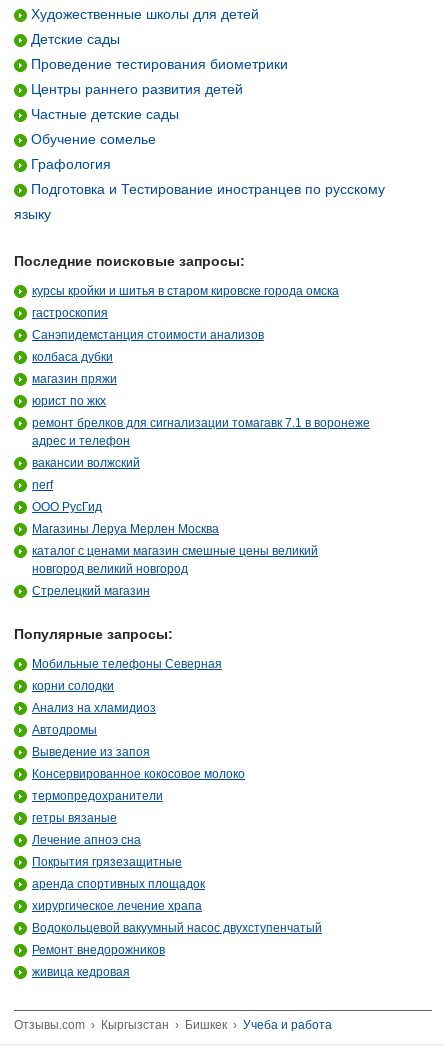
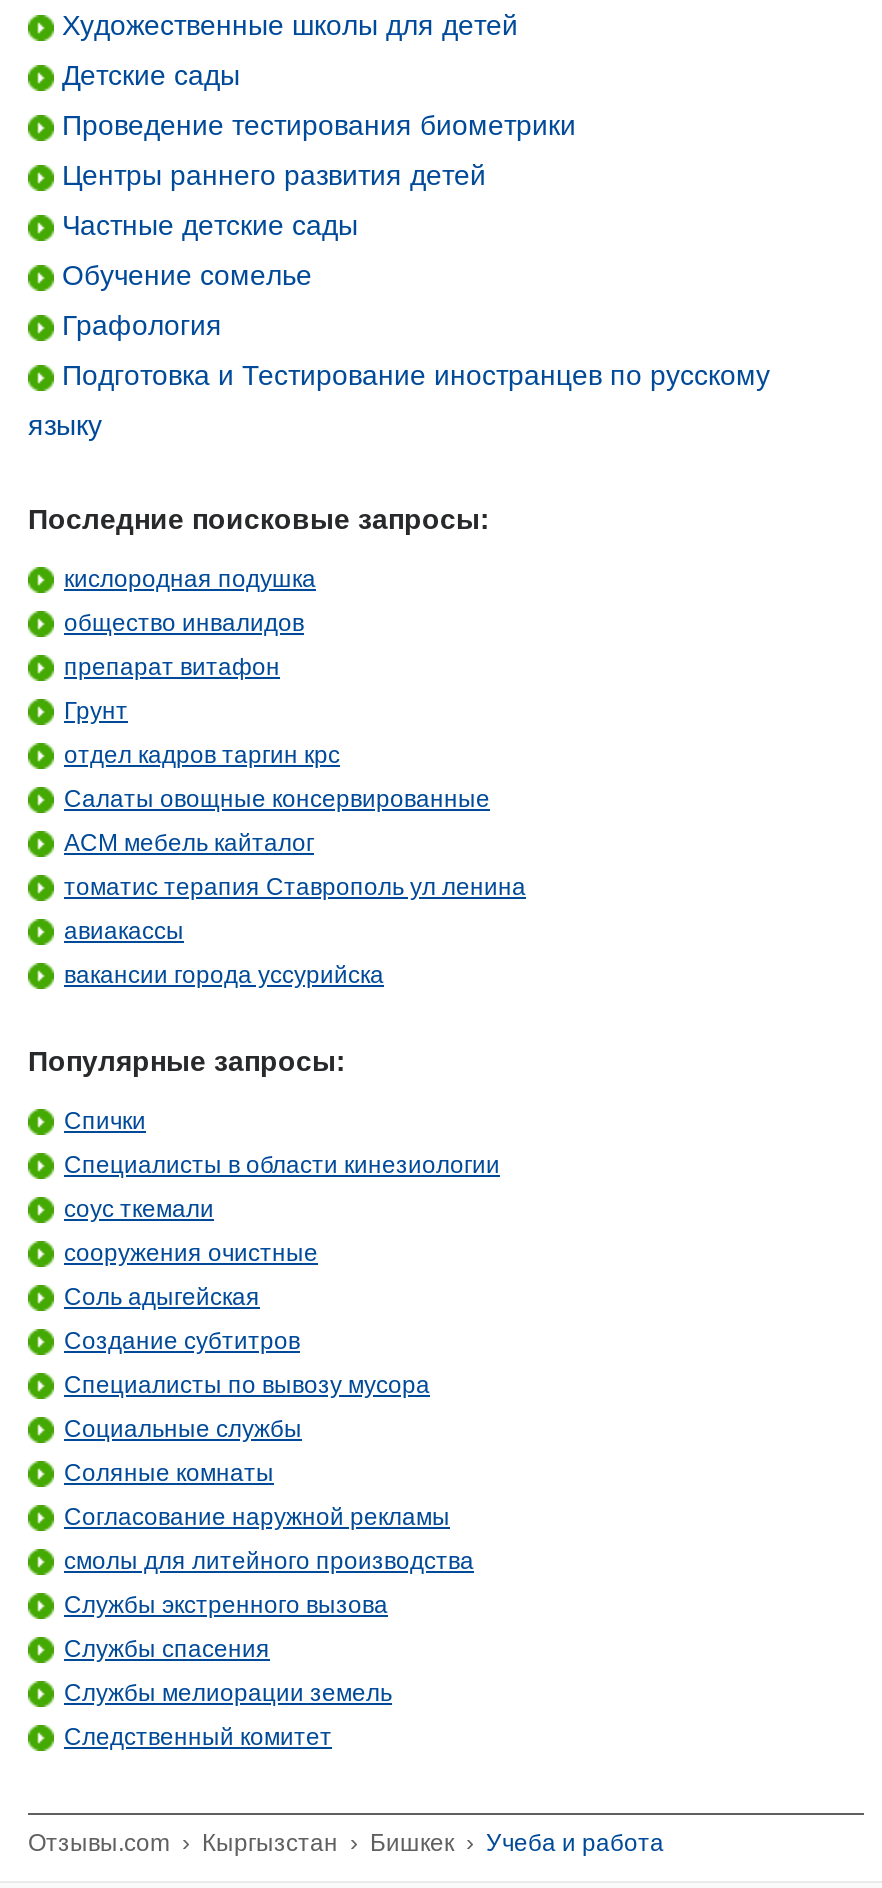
[32,284,370,598] курсы кройки и шитья в старом кировске города омска | гастроскопия | Санэпидемстанция стоимости анализов | колбаса дубки | магазин пряжи | юрист по жкх | ремонт брелков для сигнализации томагавк 7.1 в воронеже | адрес и телефон | вакансии волжский | nerf | ООО РусГид | Магазины Леруа Мерлен Москва | каталог с ценами магазин смешные цены великий | новгород великий новгород | Стрелецкий магазин -> [64,565,526,989] кислородная подушка | общество инвалидов | препарат витафон | Грунт | отдел кадров таргин крс | Салаты овощные консервированные | АСМ мебель кайталог | томатис терапия Ставрополь ул ленина | авиакассы | вакансии города уссурийска
[32,657,222,671] Мобильные телефоны Северная -> [64,1107,146,1135] Спички
[32,679,114,693] корни солодки -> [64,1151,500,1179] Специалисты в области кинезиологии
[32,701,156,715] Анализ на хламидиоз -> [64,1195,214,1223] соус ткемали
[32,723,97,737] Автодромы -> [64,1239,318,1267] сооружения очистные
[32,745,150,759] Выведение из запоя -> [64,1283,260,1311] Соль адыгейская
[32,767,245,781] Консервированное кокосовое молоко -> [64,1327,300,1355] Создание субтитров
[32,789,163,803] термопредохранители -> [64,1371,430,1399] Специалисты по вывозу мусора
[32,811,117,825] гетры вязаные -> [64,1415,302,1443] Социальные службы
[32,833,141,847] Лечение апноэ сна -> [64,1459,274,1487] Соляные комнаты
[32,855,182,869] Покрытия грязезащитные -> [64,1503,450,1531] Согласование наружной рекламы
[32,877,205,891] аренда спортивных площадок -> [64,1547,474,1575] смолы для литейного производства
[32,899,202,913] хирургическое лечение храпа -> [64,1591,388,1619] Службы экстренного вызова
[32,921,322,935] Водокольцевой вакуумный насос двухступенчатый -> [64,1635,270,1663] Службы спасения
[32,943,165,957] Ремонт внедорожников -> [64,1679,392,1707] Службы мелиорации земель
[32,965,130,979] живица кедровая -> [64,1723,332,1751] Следственный комитет

